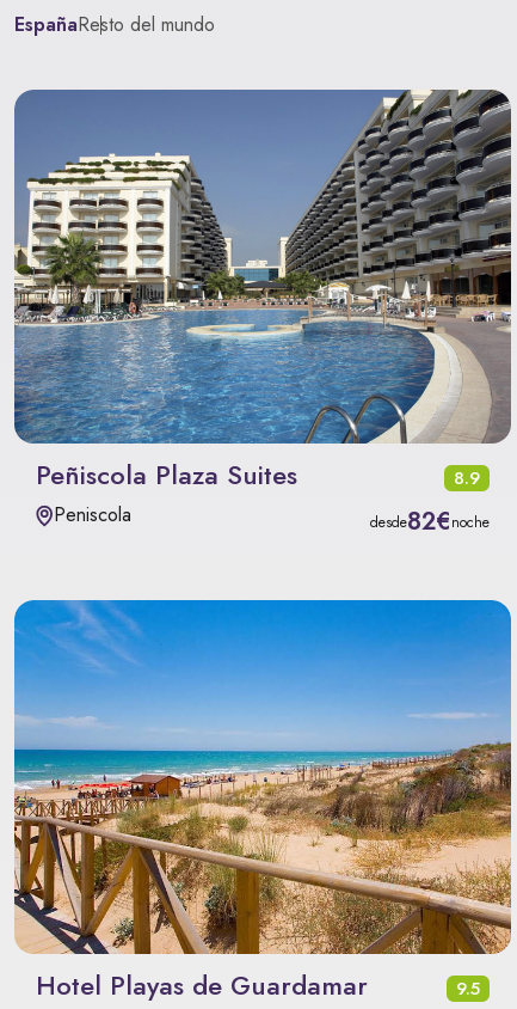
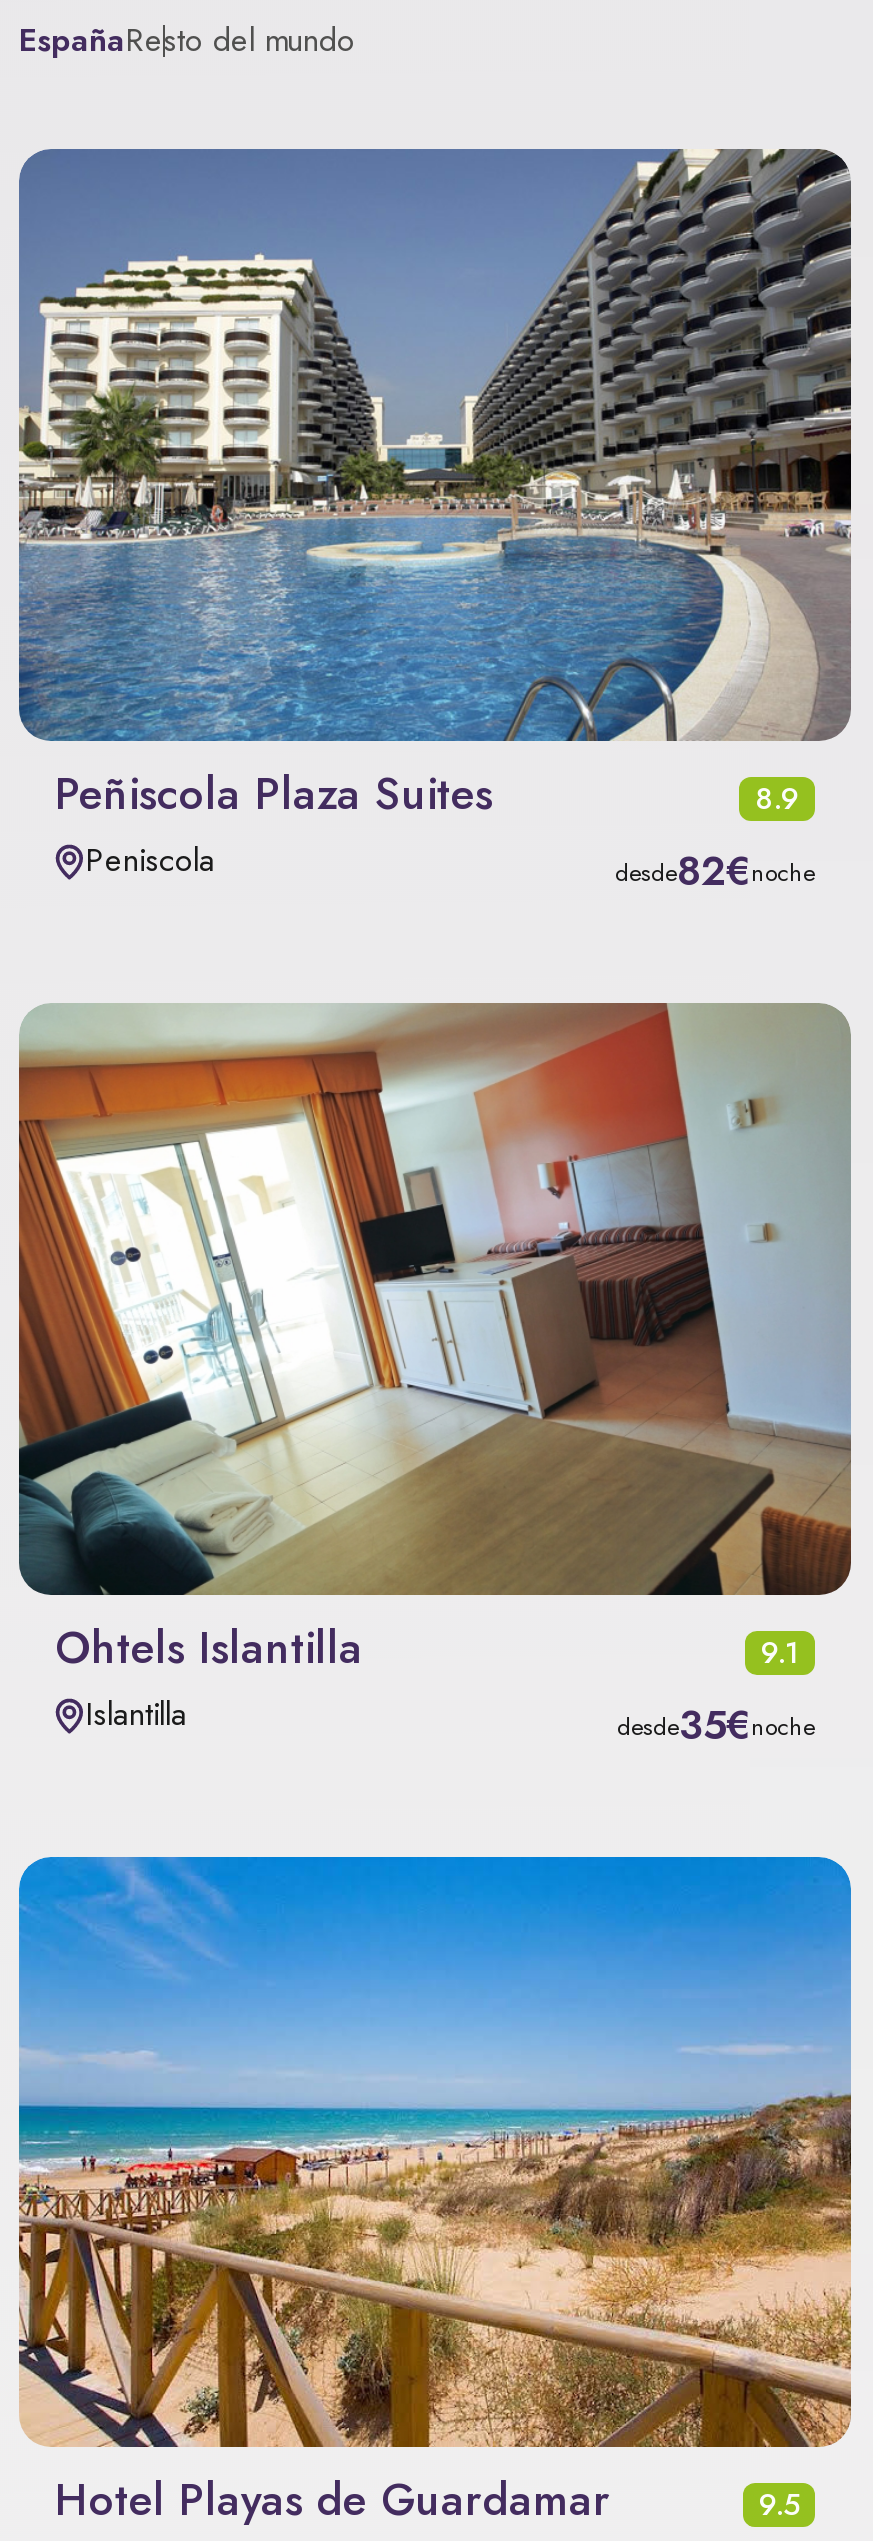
none -> [17,1003,851,1755] [image] | Ohtels Islantilla | 9.1 | Islantilla | desde35€noche

